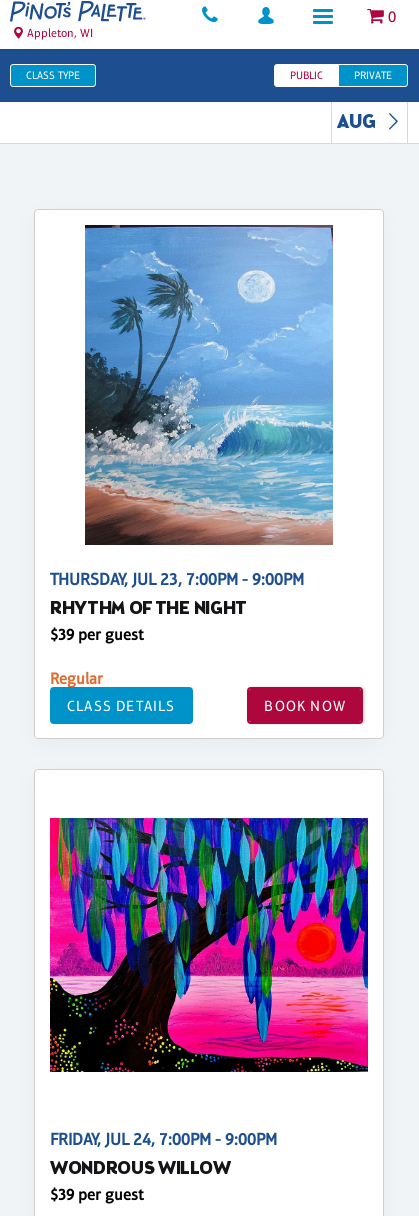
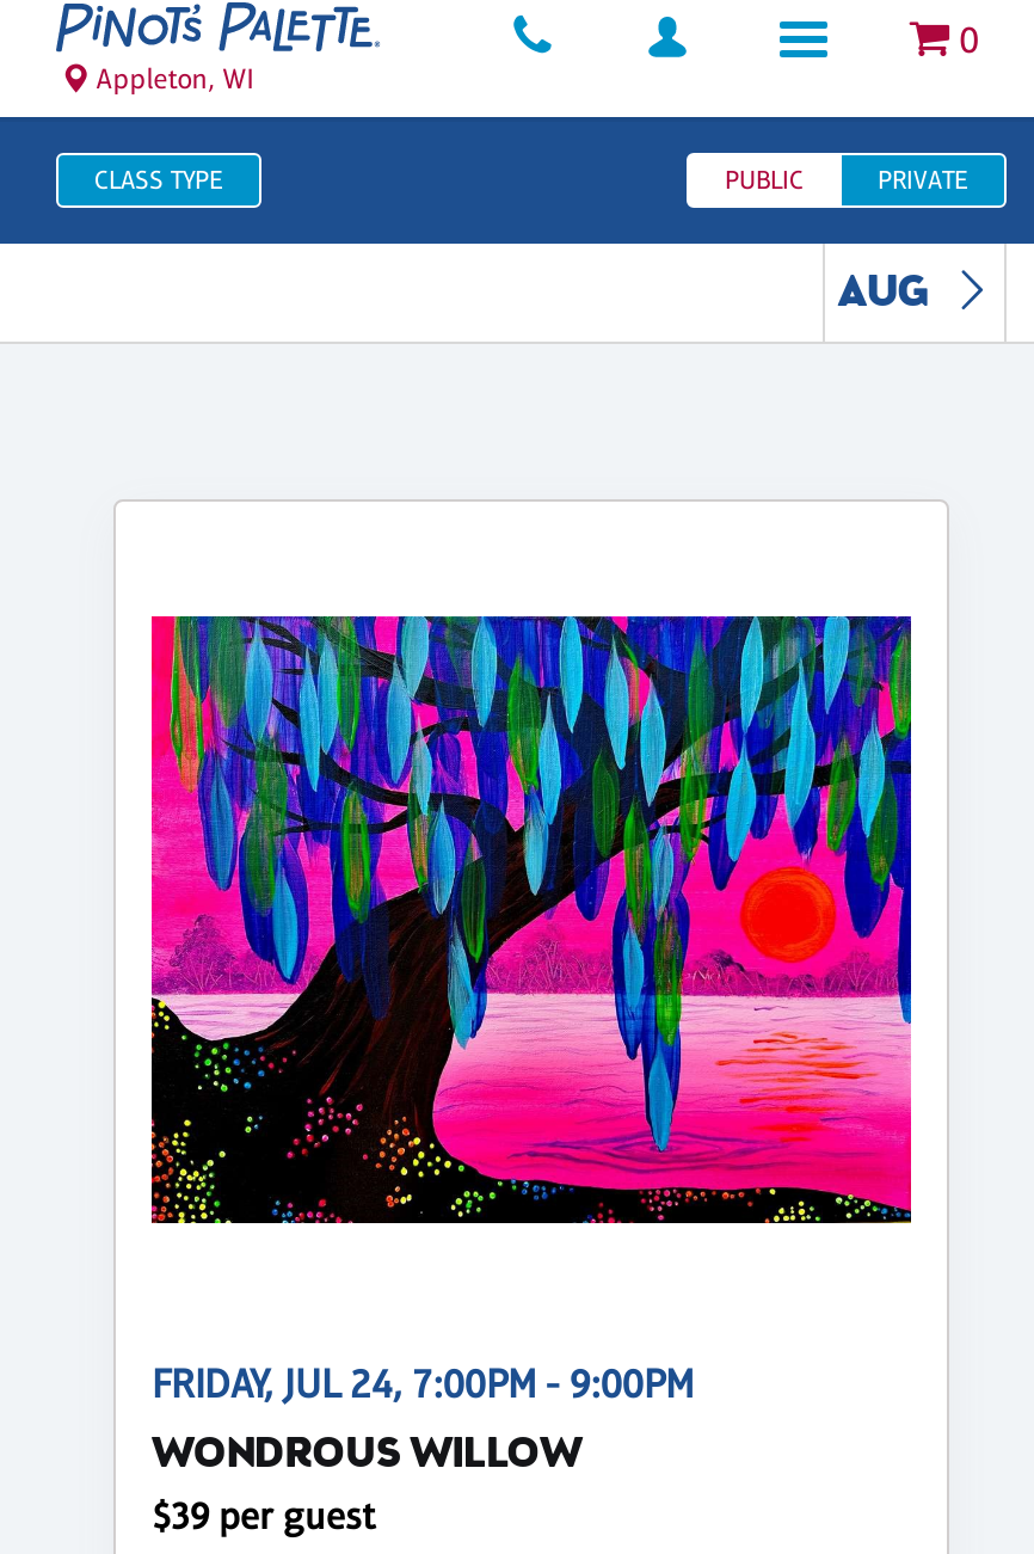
[50,224,346,713] [image] | THURSDAY, JUL 23, 7:00PM - 9:00PM | RHYTHM OF THE NIGHT | $39 per guest | Regular | CLASS DETAILS | BOOK NOW -> none

